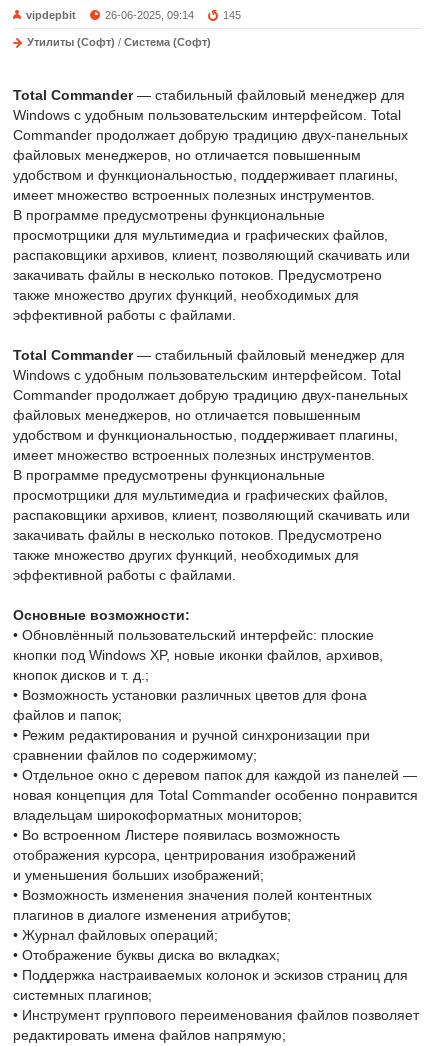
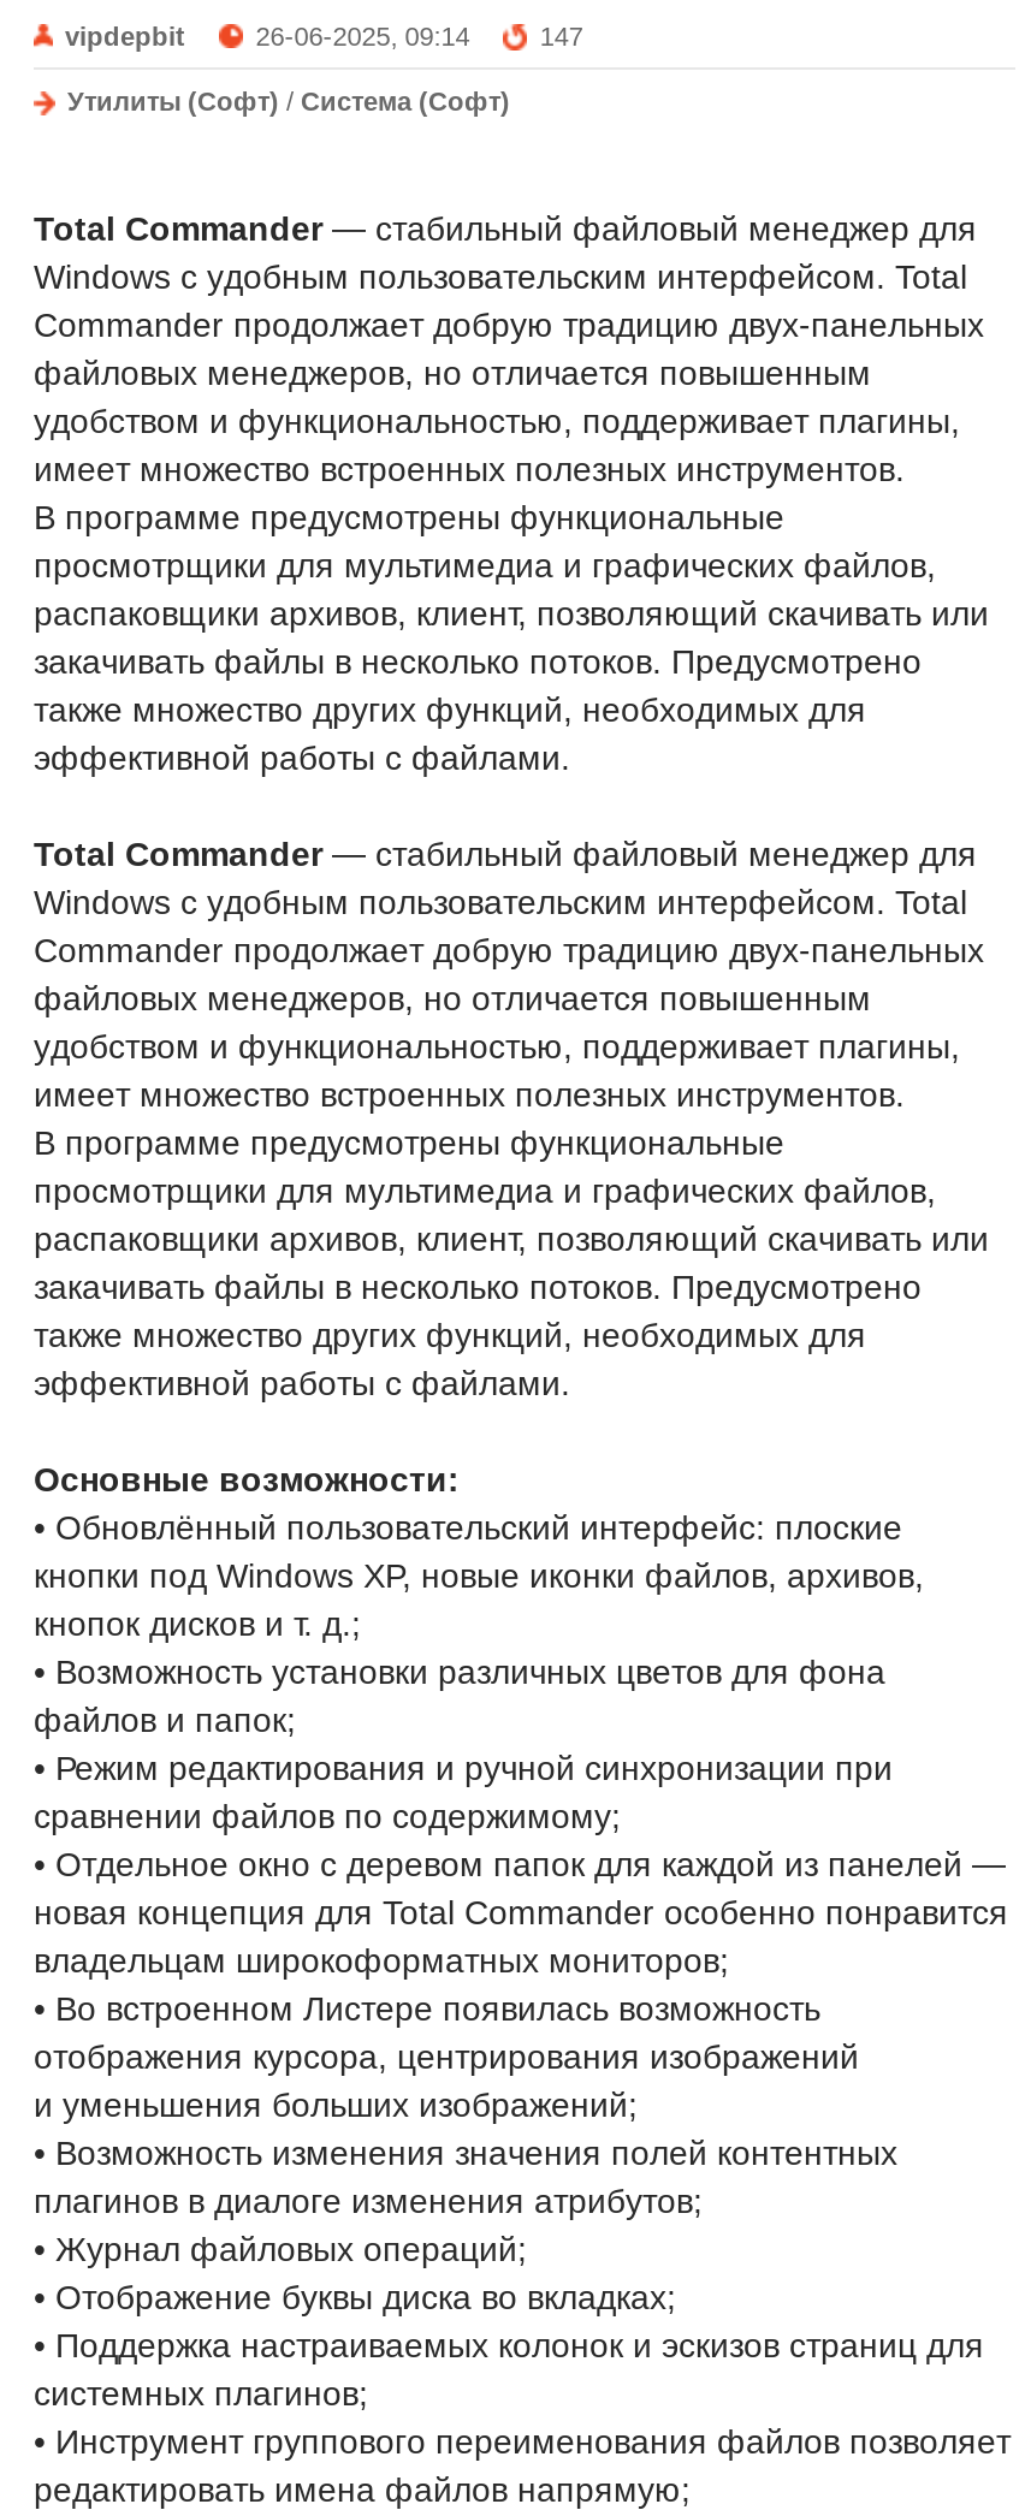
[223,9,241,21] 145 -> [540,22,583,51] 147

